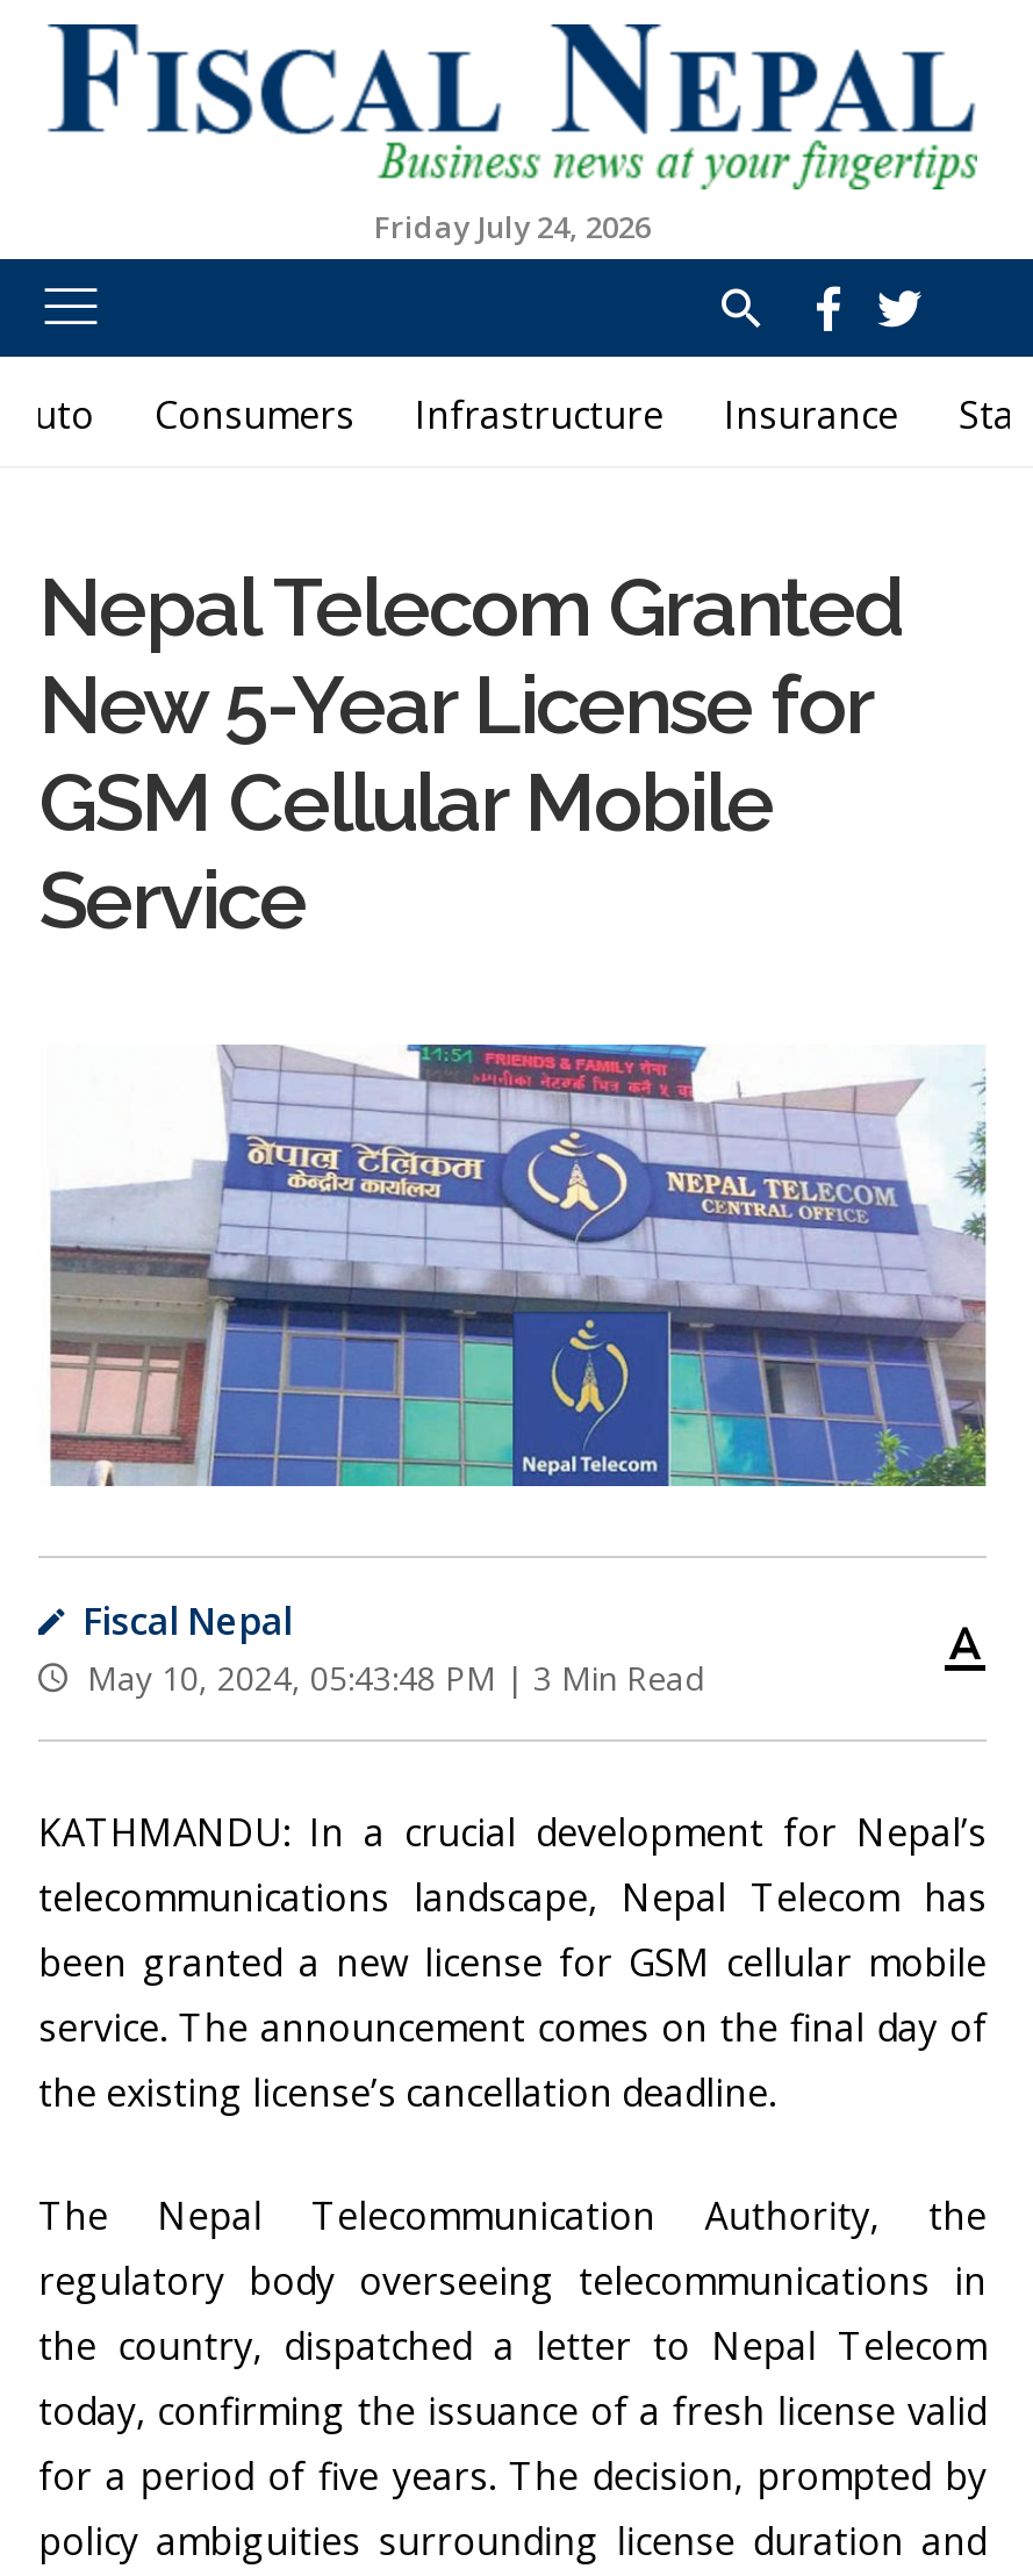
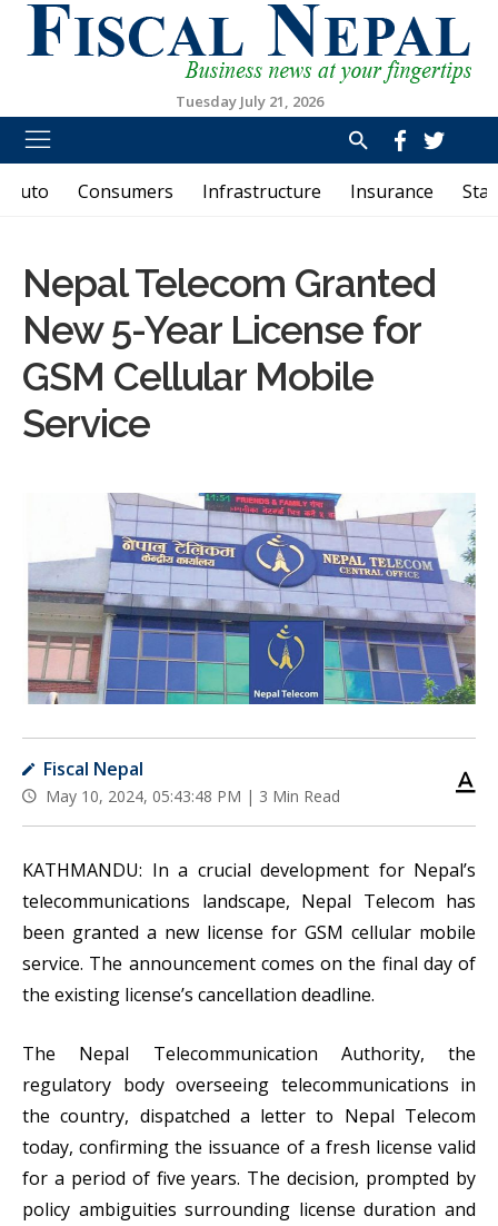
[374,206,651,247] Friday July 24, 2026 -> [175,91,323,111] Tuesday July 21, 2026

